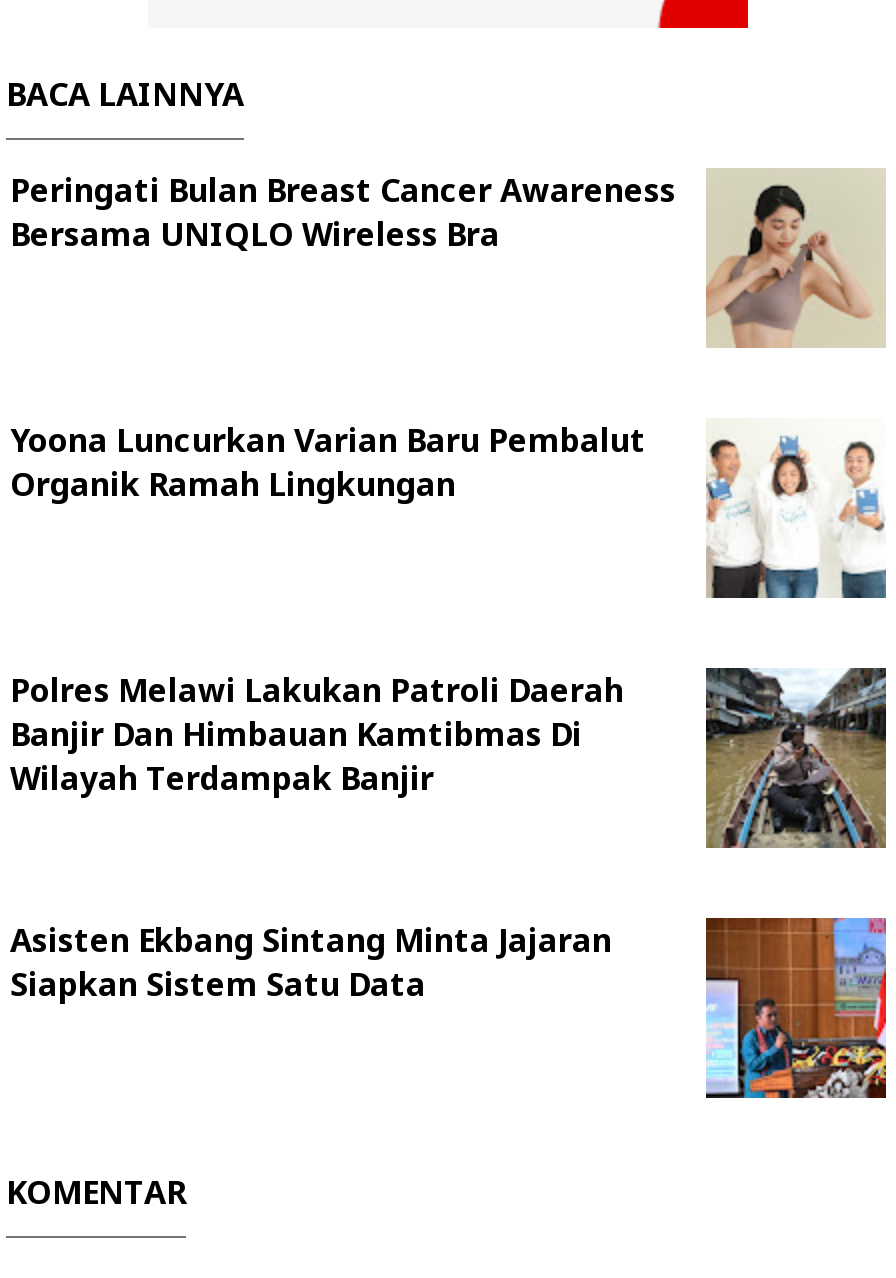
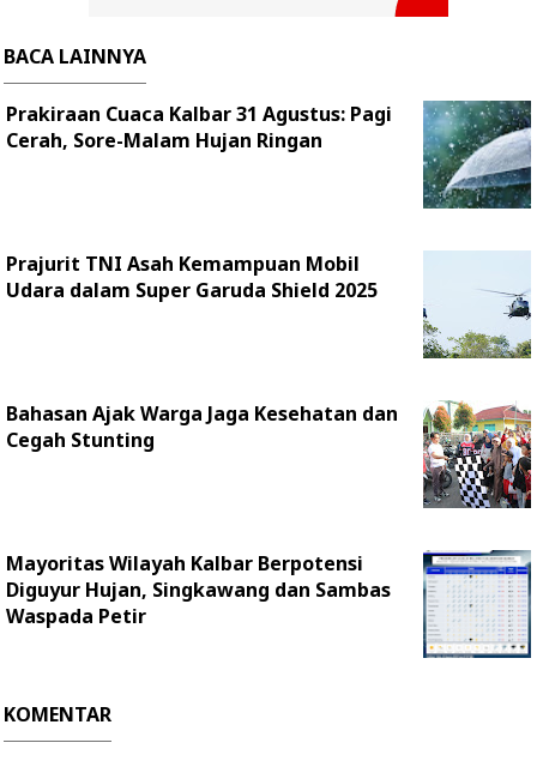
[10,167,886,350] [image] | Peringati Bulan Breast Cancer Awareness | Bersama UNIQLO Wireless Bra -> [6,99,532,210] [image] | Prakiraan Cuaca Kalbar 31 Agustus: Pagi | Cerah, Sore-Malam Hujan Ringan
[10,417,886,600] [image] | Yoona Luncurkan Varian Baru Pembalut | Organik Ramah Lingkungan -> [6,250,531,360] [image] | Prajurit TNI Asah Kemampuan Mobil | Udara dalam Super Garuda Shield 2025
[10,666,888,850] [image] | Polres Melawi Lakukan Patroli Daerah | Banjir Dan Himbauan Kamtibmas Di | Wilayah Terdampak Banjir -> [6,400,532,509] [image] | Bahasan Ajak Warga Jaga Kesehatan dan | Cegah Stunting
[10,917,612,1005] Asisten Ekbang Sintang Minta Jajaran | Siapkan Sistem Satu Data -> [6,550,391,629] Mayoritas Wilayah Kalbar Berpotensi | Diguyur Hujan, Singkawang dan Sambas | Waspada Petir
[704,916,888,1100] [image] -> [422,549,532,659] [image]

